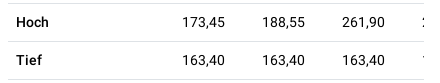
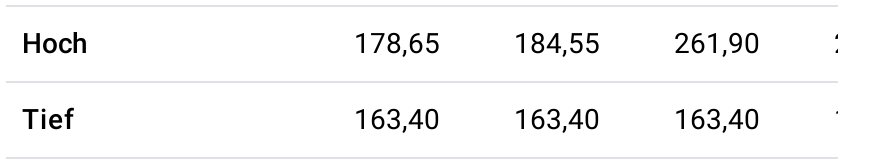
[182,14,225,30] 173,45 -> [354,28,440,60] 178,65
[262,14,305,30] 188,55 -> [514,28,600,60] 184,55

